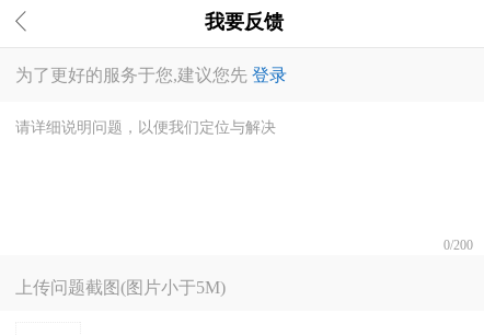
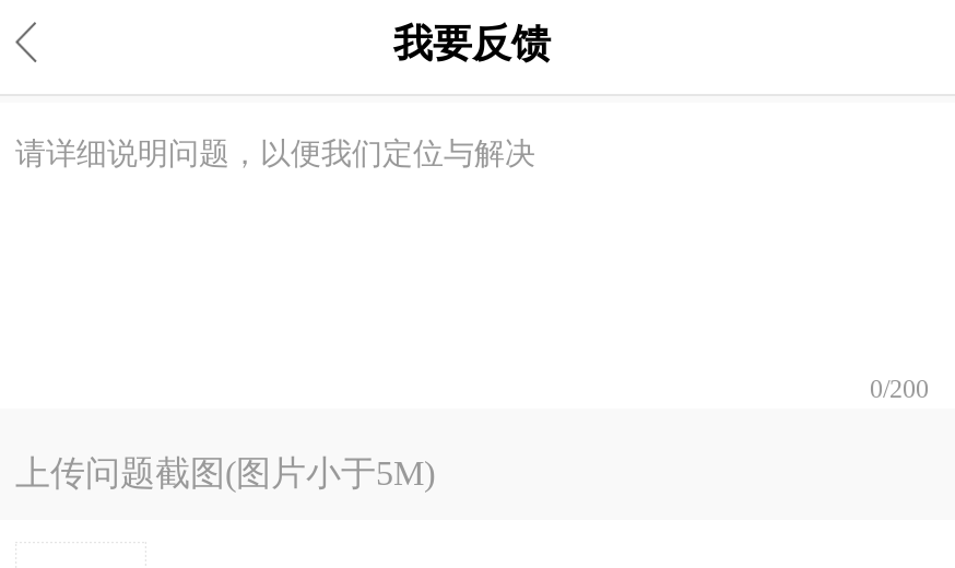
[15,66,287,84] 为了更好的服务于您,建议您先登录 -> none

